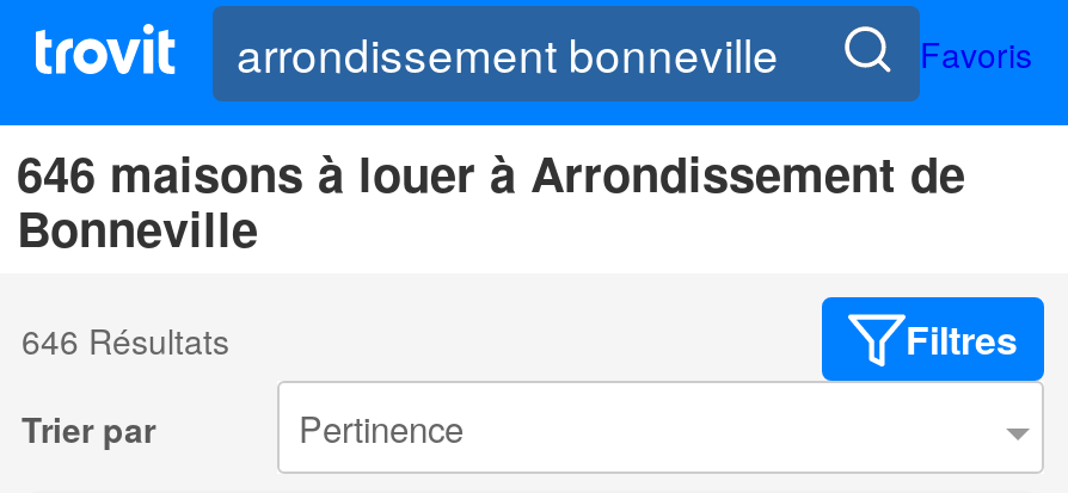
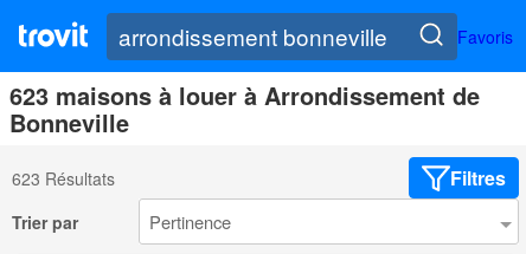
[17,138,965,207] 646 maisons à louer à Arrondissement de -> [9,78,480,113] 623 maisons à louer à Arrondissement de
[22,316,229,364] 646 Résultats -> [12,166,115,190] 623 Résultats

